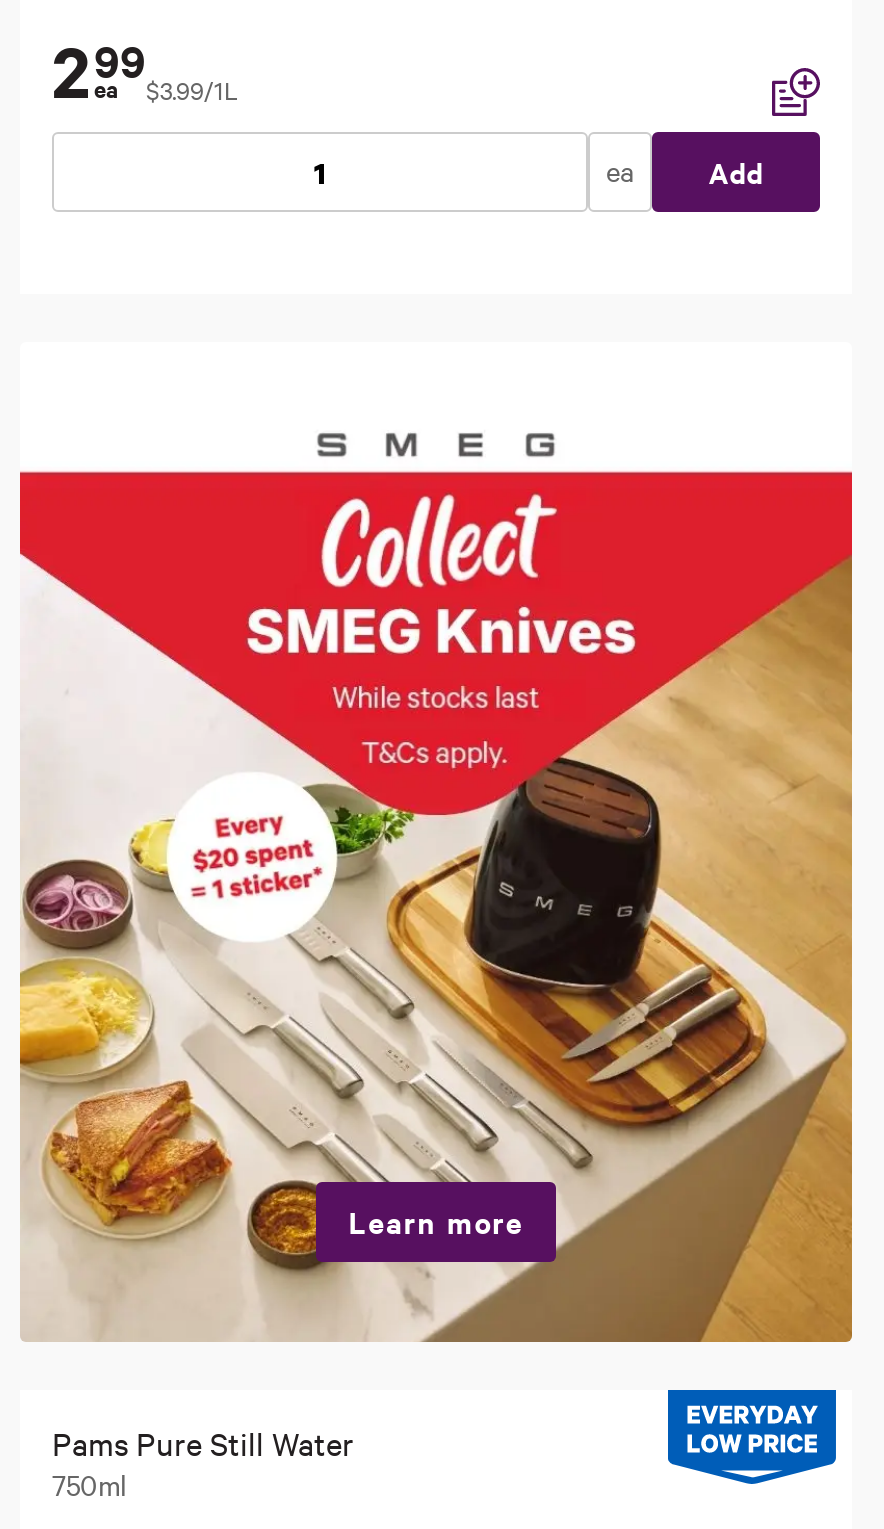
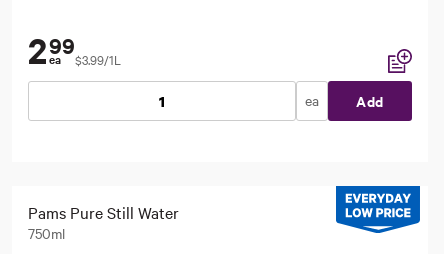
[18,432,854,1344] [image] | Learn more -> none

